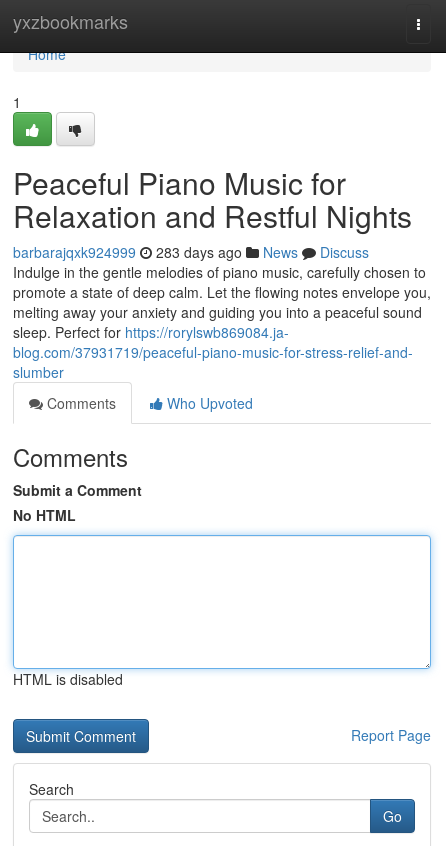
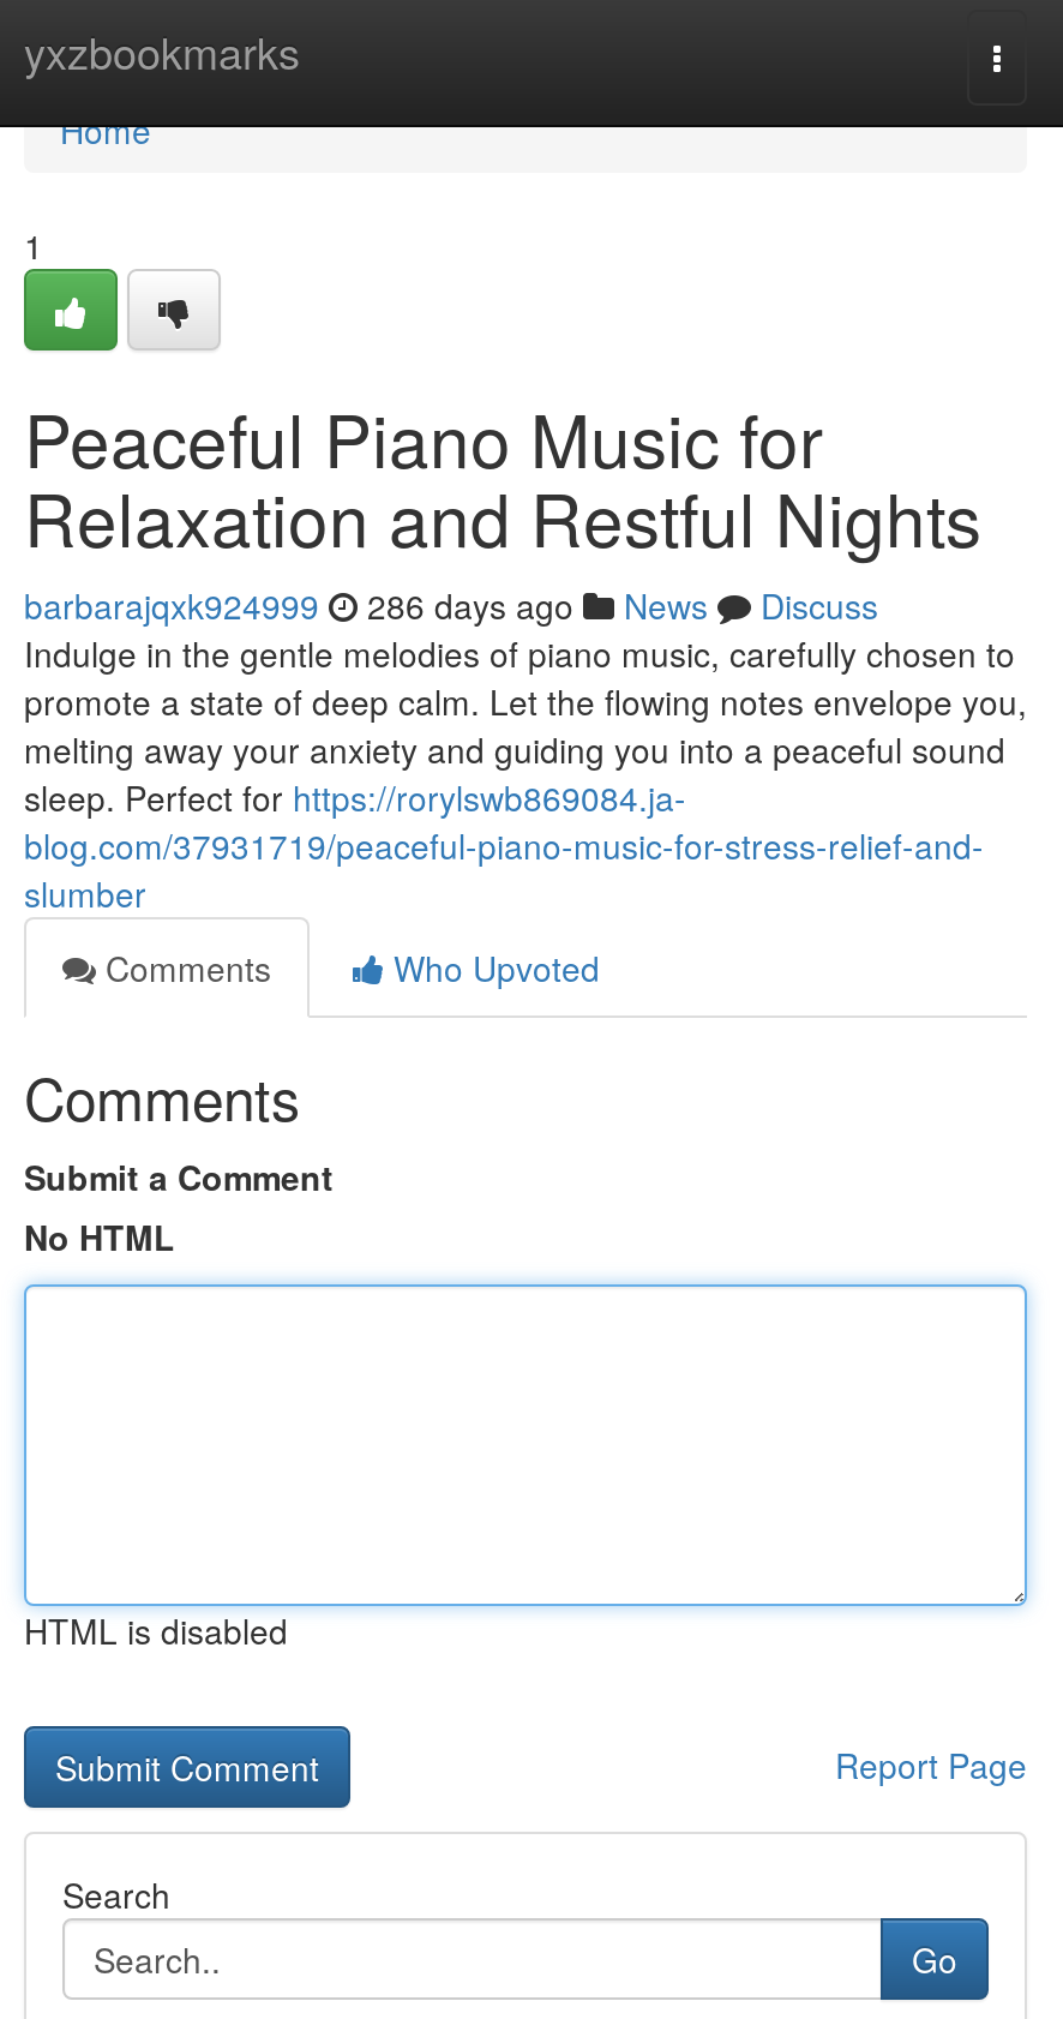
[13,242,369,262] barbarajqxk924999 283 days ago News Discuss -> [24,581,878,629] barbarajqxk924999 286 days ago News Discuss

